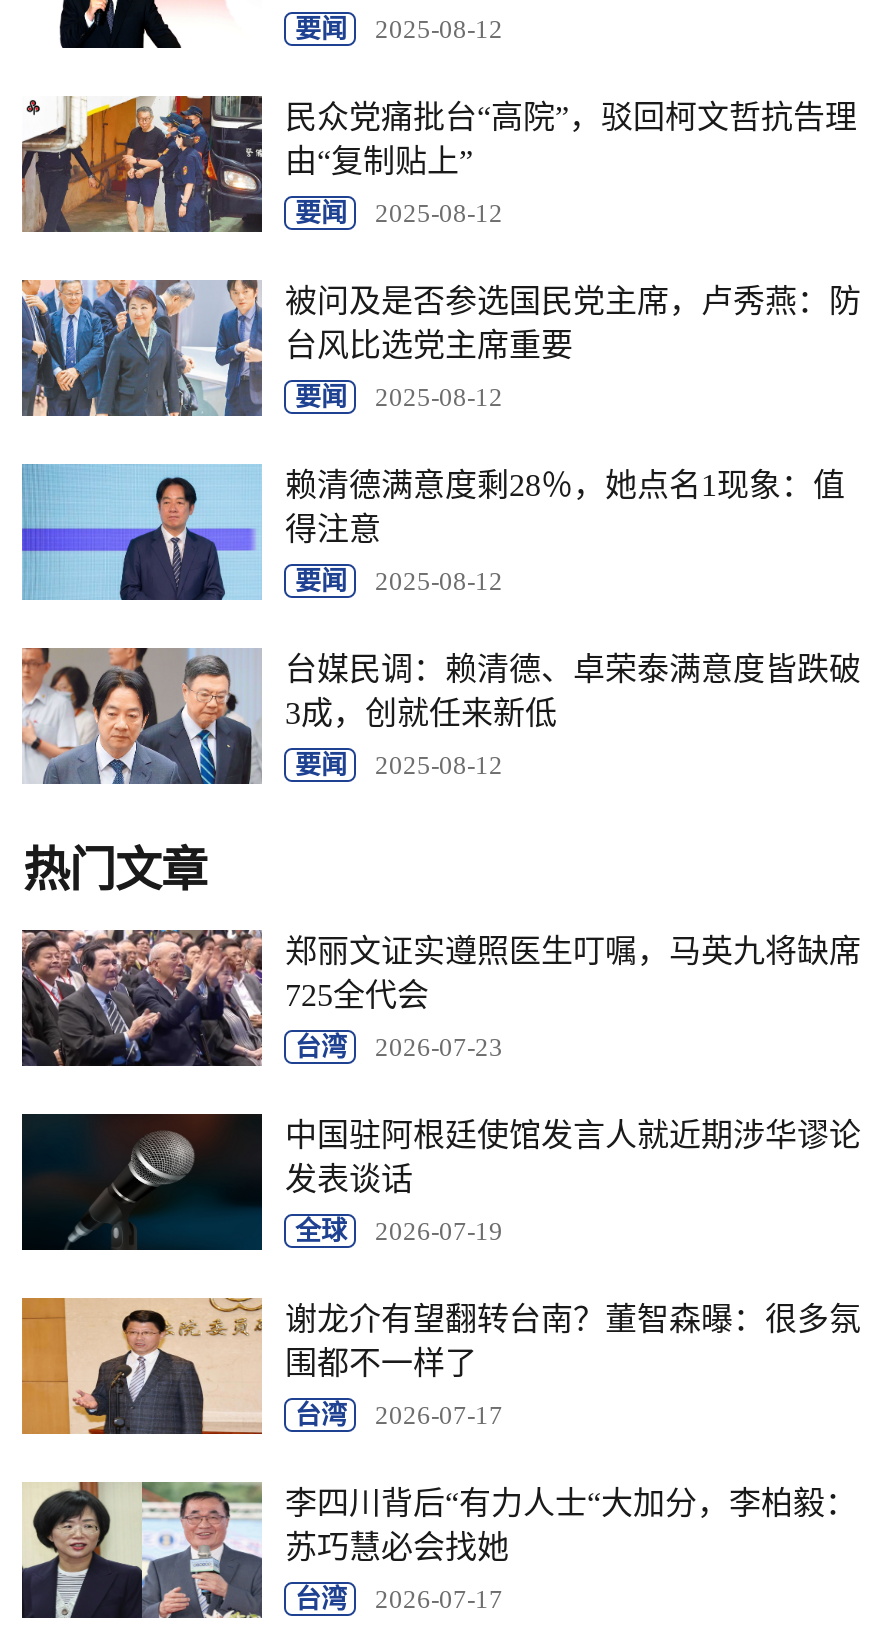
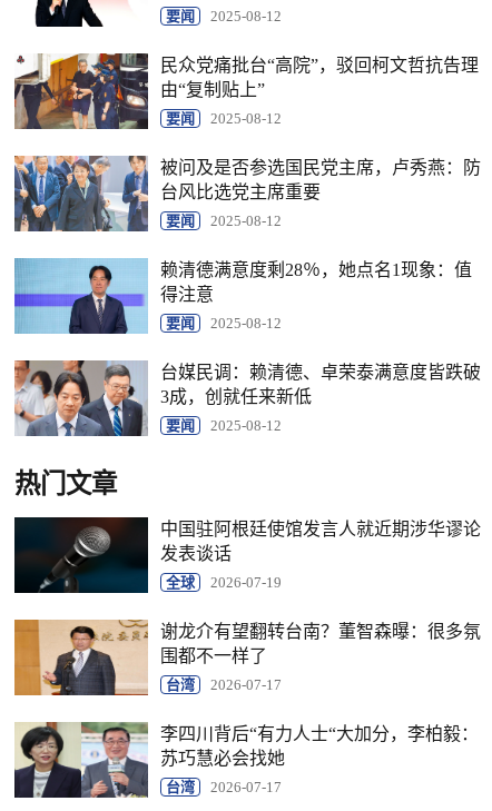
[20,928,861,1068] [image] | 郑丽文证实遵照医生叮嘱，马英九将缺席 | 725全代会 | 台湾 | 2026-07-23 -> none

